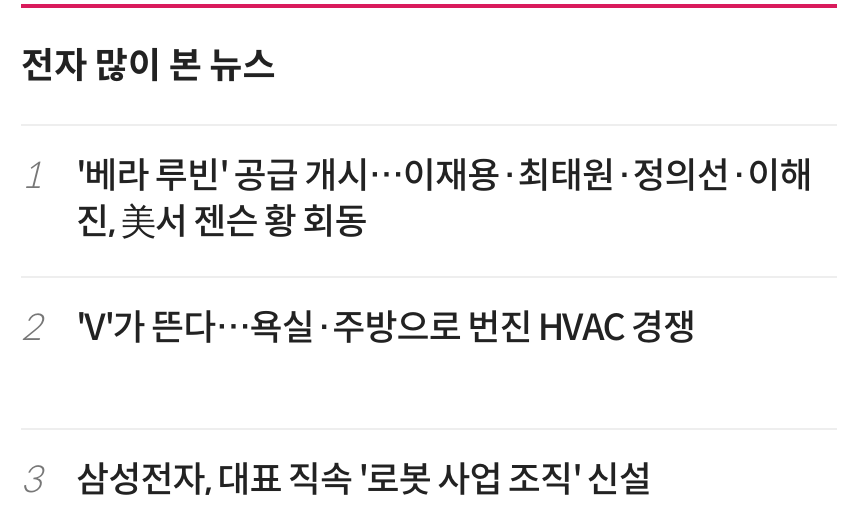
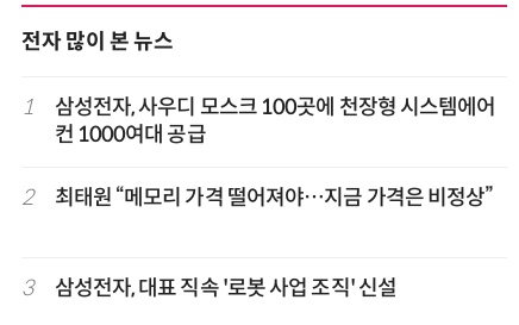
[76,154,812,244] '베라 루빈' 공급 개시…이재용·최태원·정의선·이해 | 진, 美서 젠슨 황 회동 -> [54,94,496,147] 삼성전자, 사우디 모스크 100곳에 천장형 시스템에어 | 컨 1000여대 공급
[76,306,695,350] 'V'가 뜬다…욕실·주방으로 번진 HVAC 경쟁 -> [54,184,493,211] 최태원 “메모리 가격 떨어져야…지금 가격은 비정상”

